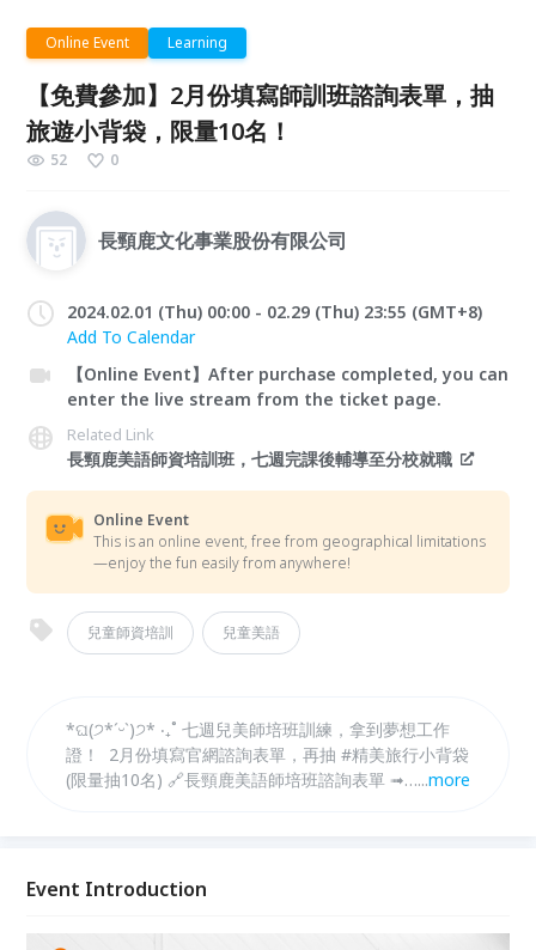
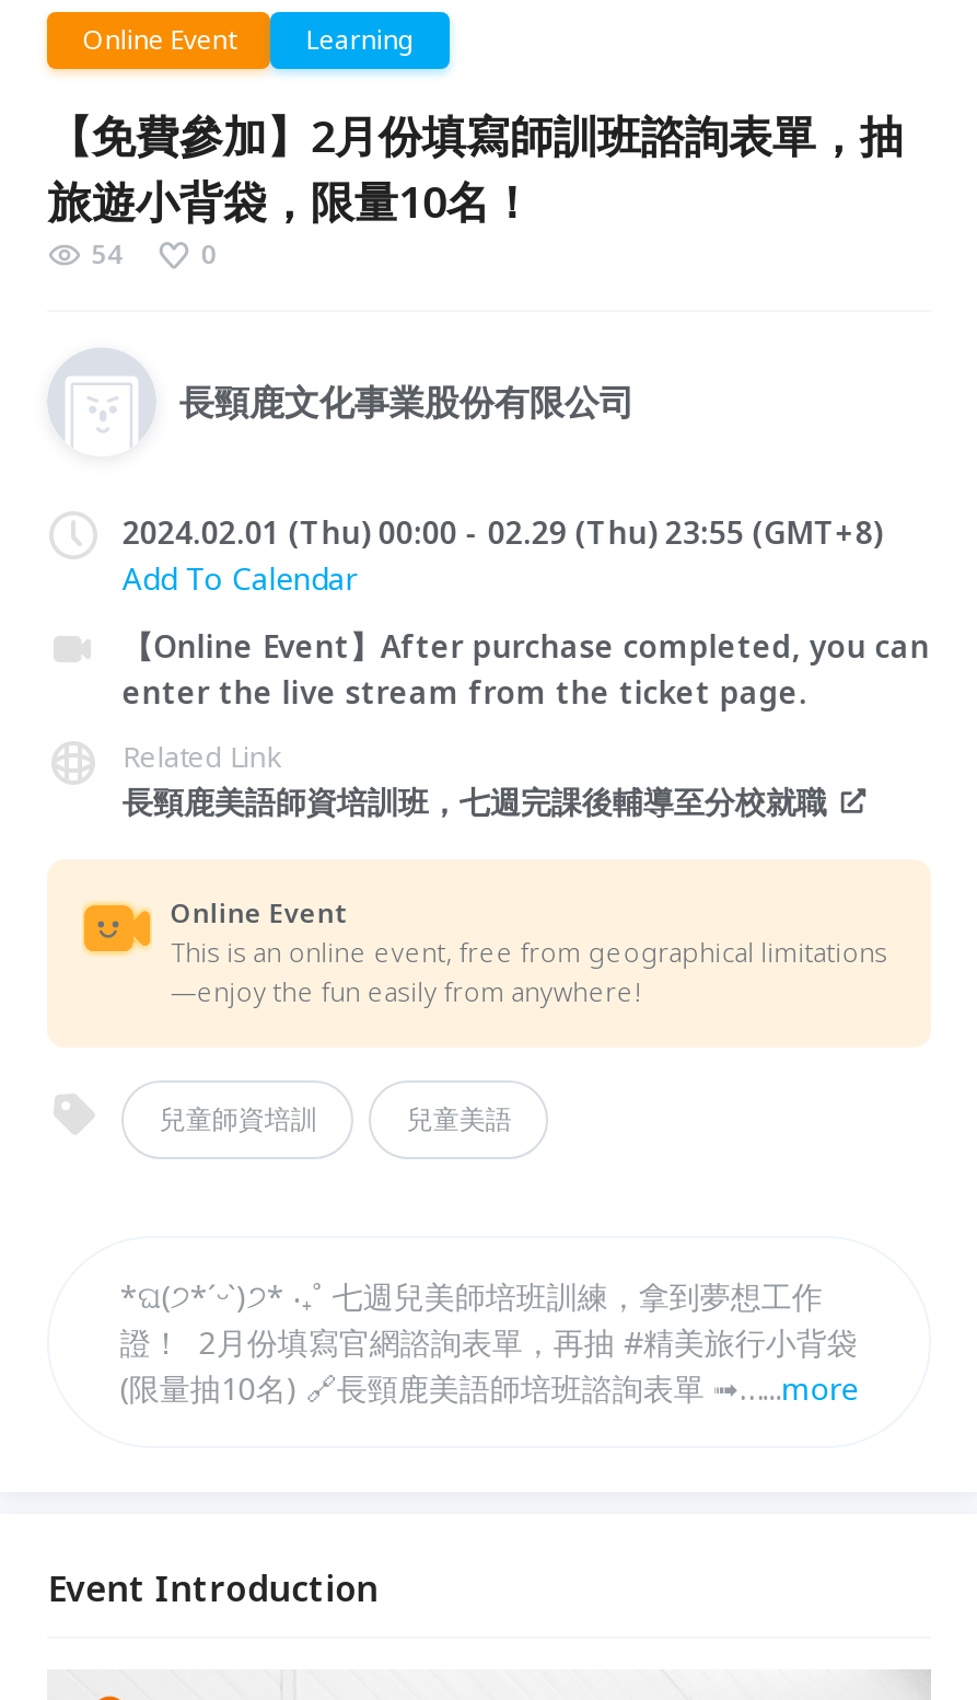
[51,149,67,170] 52 -> [92,235,122,272] 54

